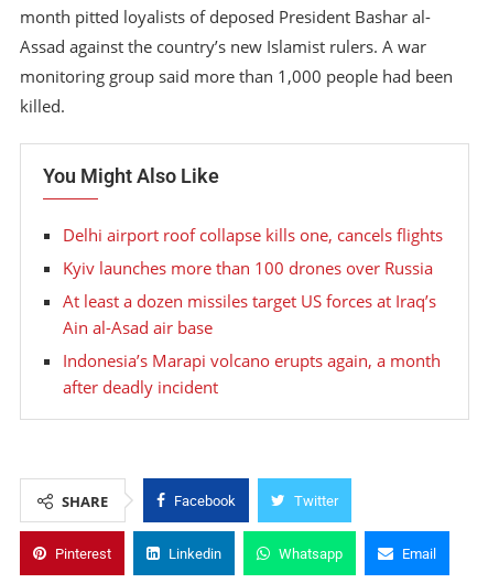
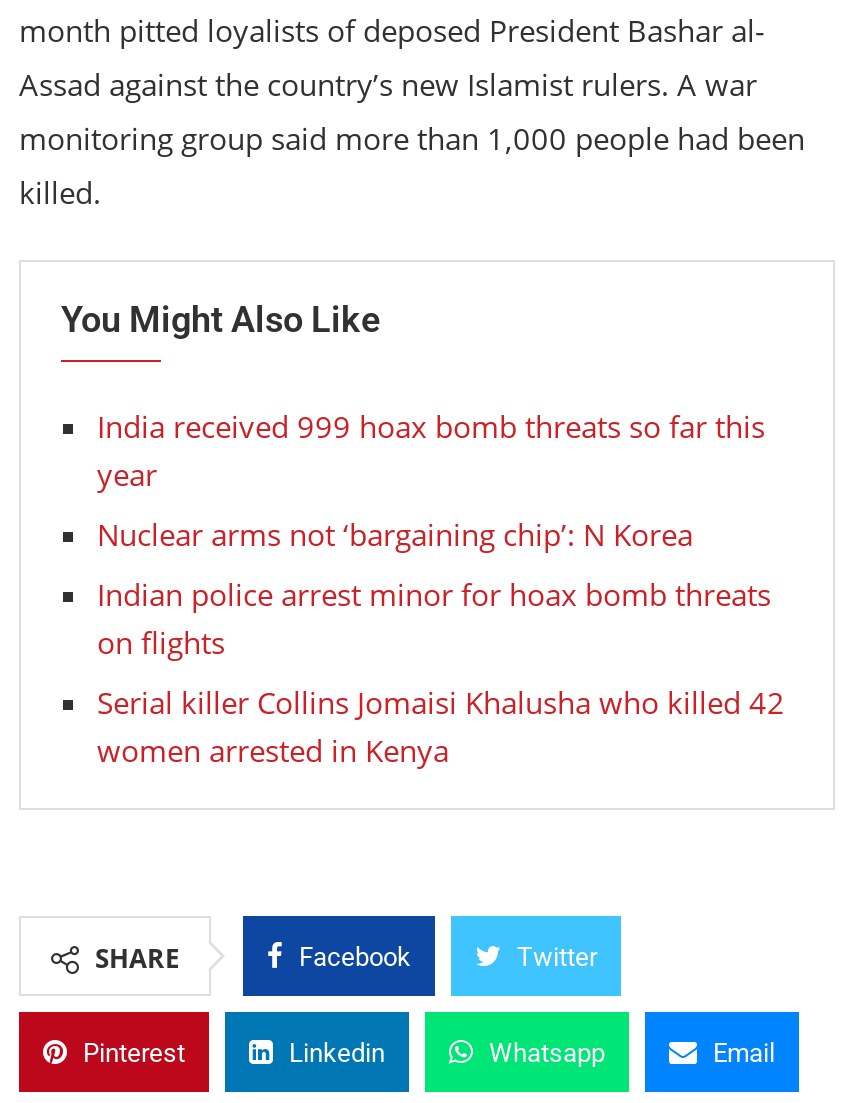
[63,224,443,246] Delhi airport roof collapse kills one, cancels flights -> [97,406,765,494] India received 999 hoax bomb threats so far this | year
[63,257,433,279] Kyiv launches more than 100 drones over Russia -> [97,514,693,554] Nuclear arms not ‘bargaining chip’: N Korea
[63,290,436,338] At least a dozen missiles target US forces at Iraq’s | Ain al-Asad air base -> [97,574,771,662] Indian police arrest minor for hoax bomb threats | on flights
[63,349,441,398] Indonesia’s Marapi volcano erupts again, a month | after deadly incident -> [97,682,785,770] Serial killer Collins Jomaisi Khalusha who killed 42 | women arrested in Kenya

